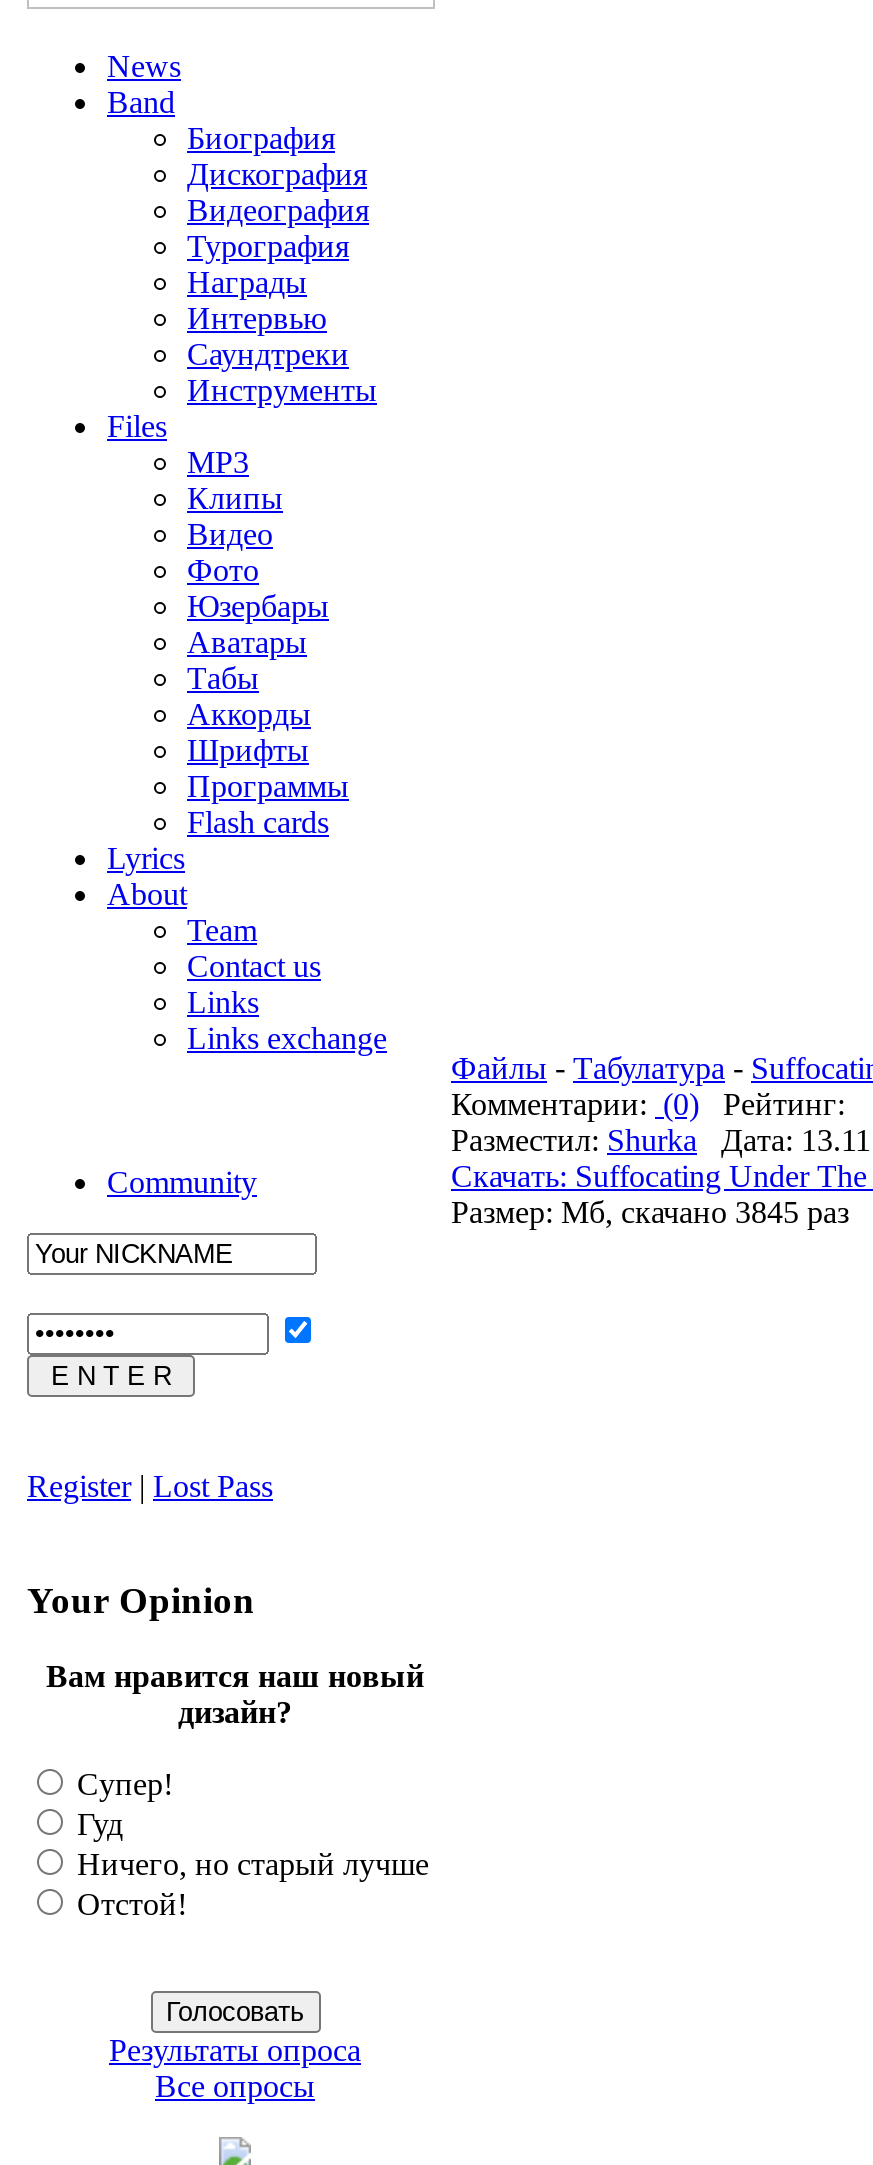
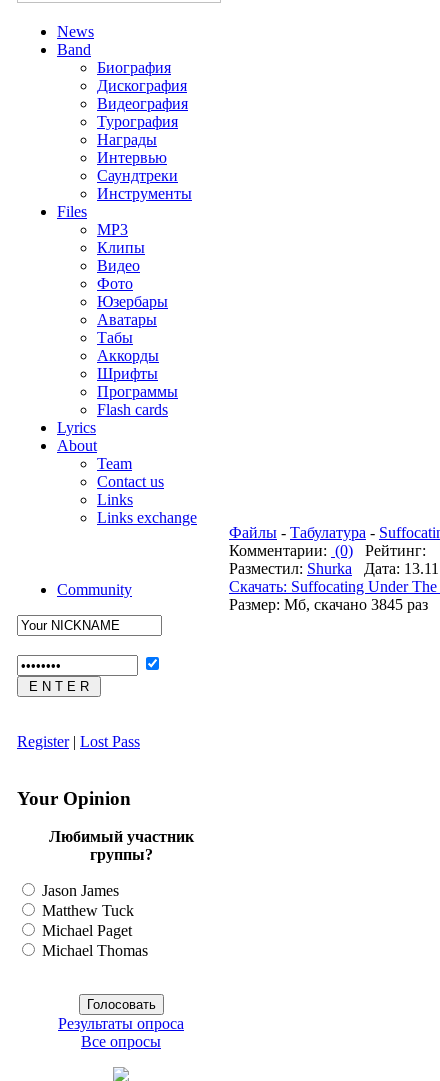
[46,1660,424,1730] Вам нравится наш новый | дизайн? -> [48,828,193,863] Любимый участник | группы?
[69,1768,429,1922] Супер! | Гуд | Ничего, но старый лучше | Отстой! -> [38,882,148,959] Jason James | Matthew Tuck | Michael Paget | Michael Thomas

